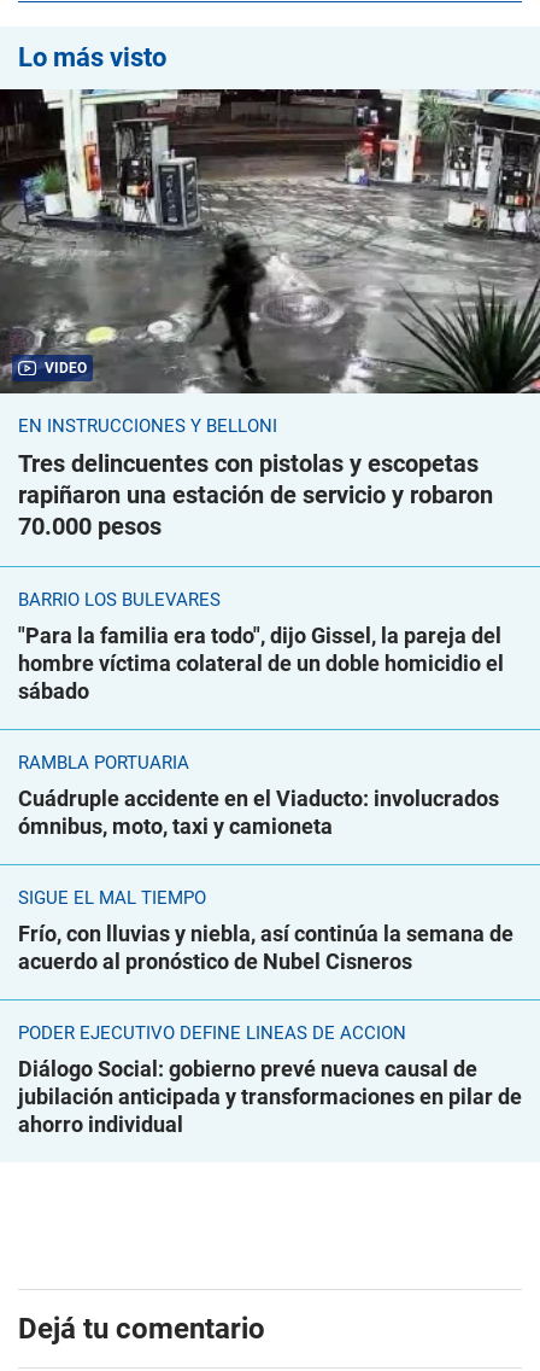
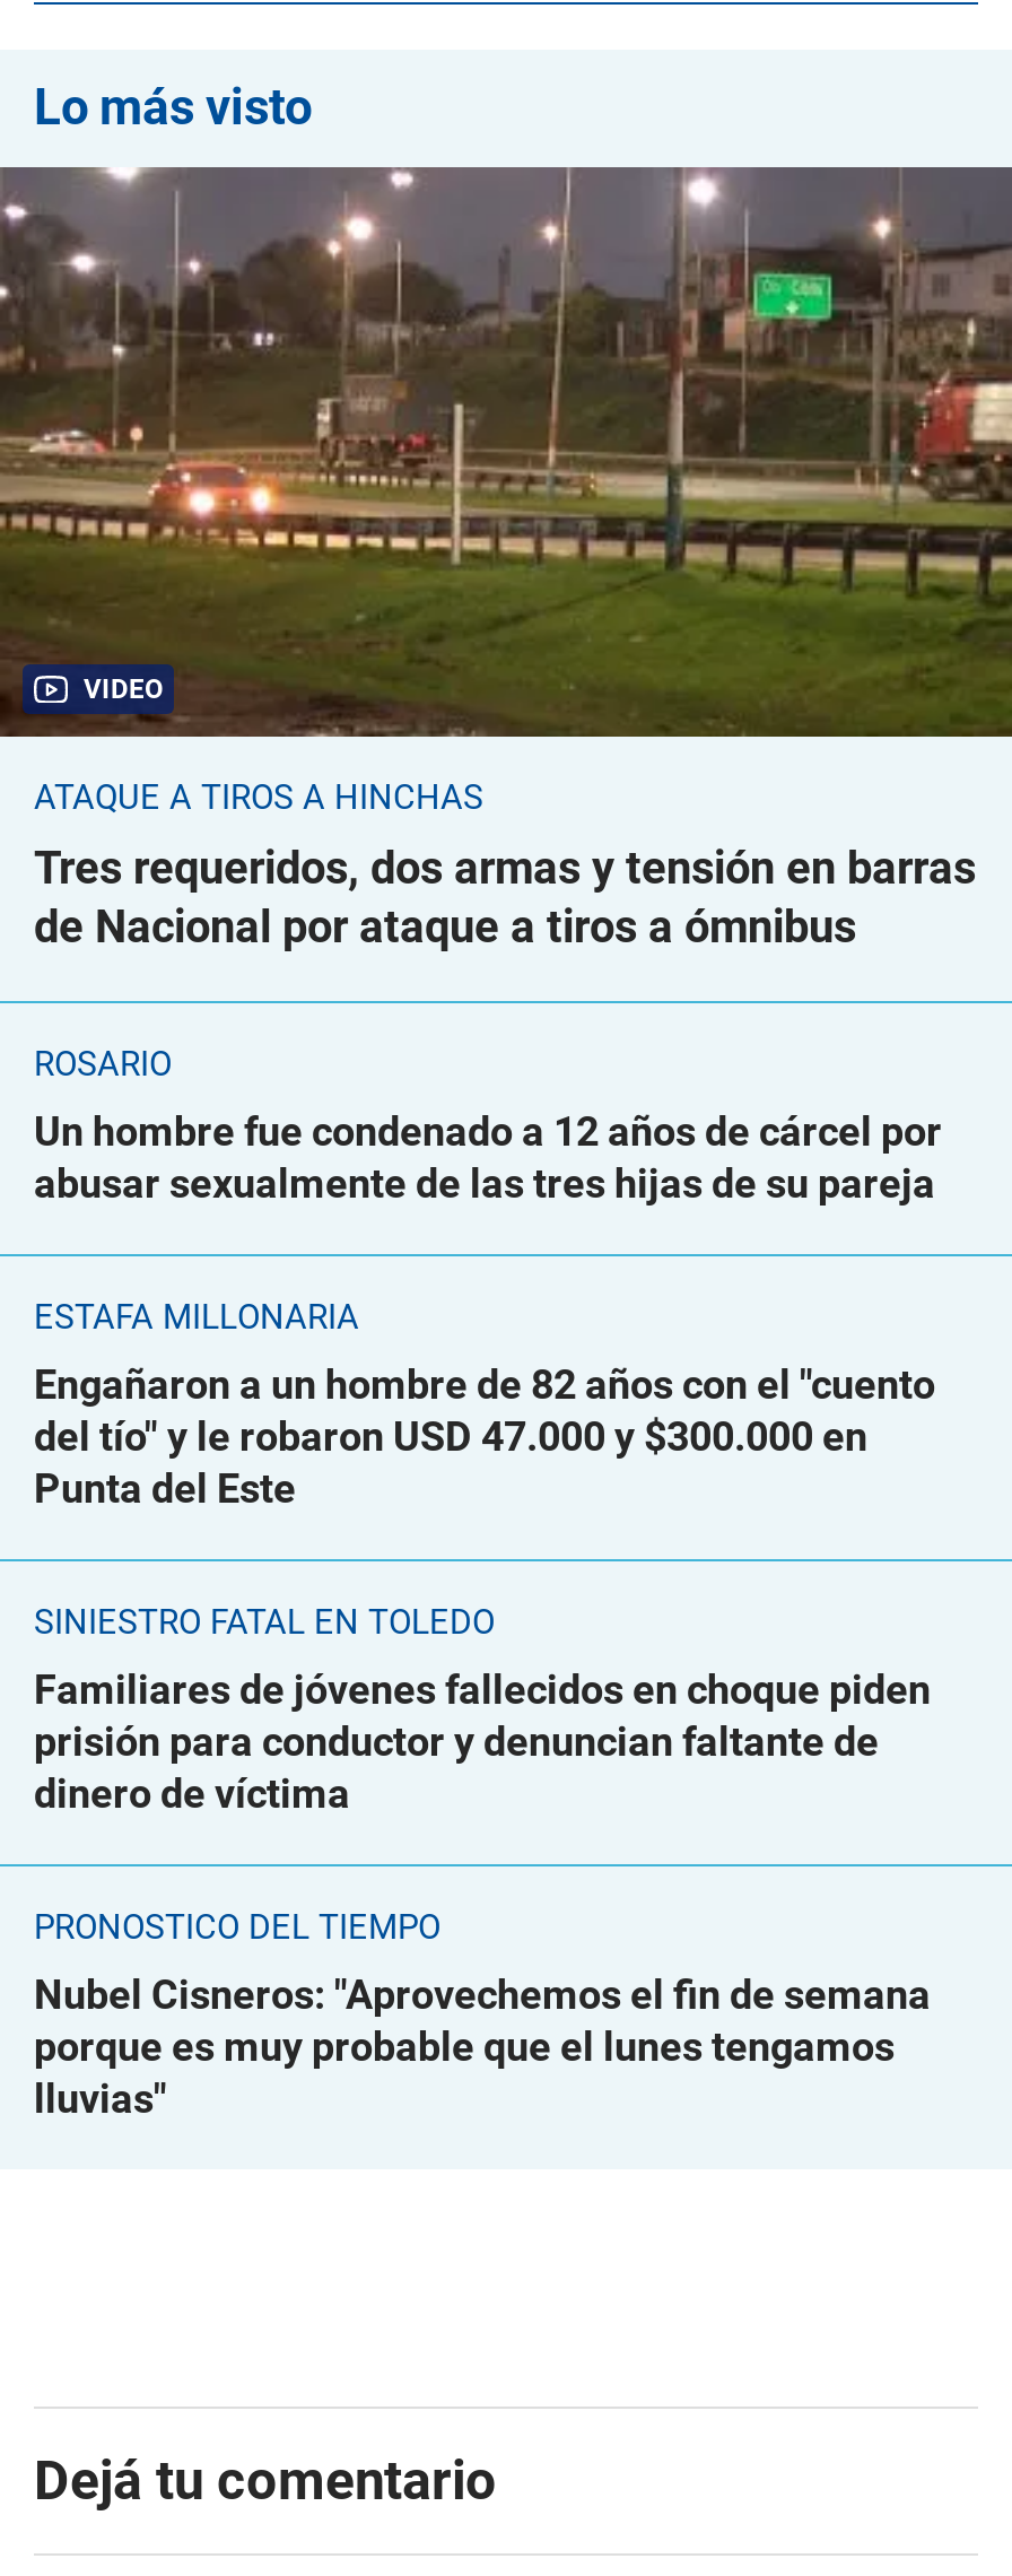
[4,89,536,541] [image] | EN INSTRUCCIONES Y BELLONI | Tres delincuentes con pistolas y escopetas | rapiñaron una estación de servicio y robaron | 70.000 pesos -> [7,165,1005,954] [image] | ATAQUE A TIROS A HINCHAS | Tres requeridos, dos armas y tensión en barras | de Nacional por ataque a tiros a ómnibus
[18,589,221,611] BARRIO LOS BULEVARES -> [34,1044,172,1085] ROSARIO
[18,623,504,704] "Para la familia era todo", dijo Gissel, la pareja del | hombre víctima colateral de un doble homicidio el | sábado -> [34,1108,942,1207] Un hombre fue condenado a 12 años de cárcel por | abusar sexualmente de las tres hijas de su pareja
[18,752,189,774] RAMBLA PORTUARIA -> [34,1297,359,1338] ESTAFA MILLONARIA
[18,786,499,839] Cuádruple accidente en el Viaducto: involucrados | ómnibus, moto, taxi y camioneta -> [34,1361,935,1512] Engañaron a un hombre de 82 años con el "cuento | del tío" y le robaron USD 47.000 y $300.000 en | Punta del Este
[18,887,206,909] SIGUE EL MAL TIEMPO -> [34,1603,495,1643] SINIESTRO FATAL EN TOLEDO
[18,921,513,974] Frío, con lluvias y niebla, así continúa la semana de | acuerdo al pronóstico de Nubel Cisneros -> [34,1666,931,1817] Familiares de jóvenes fallecidos en choque piden | prisión para conductor y denuncian faltante de | dinero de víctima
[18,1022,406,1044] PODER EJECUTIVO DEFINE LÍNEAS DE ACCIÓN -> [34,1908,440,1948] PRONÓSTICO DEL TIEMPO
[18,1056,522,1137] Diálogo Social: gobierno prevé nueva causal de | jubilación anticipada y transformaciones en pilar de | ahorro individual -> [34,1971,931,2122] Nubel Cisneros: "Aprovechemos el fin de semana | porque es muy probable que el lunes tengamos | lluvias"

